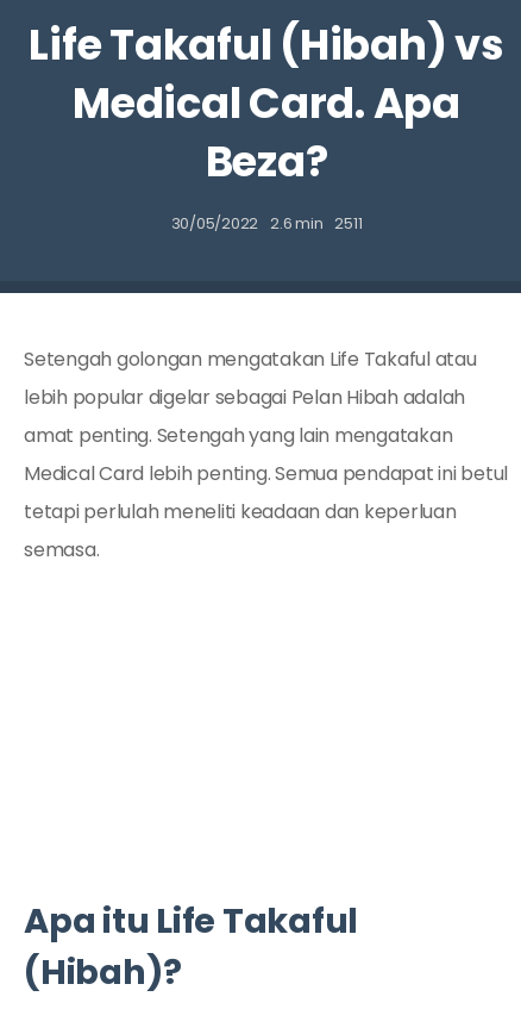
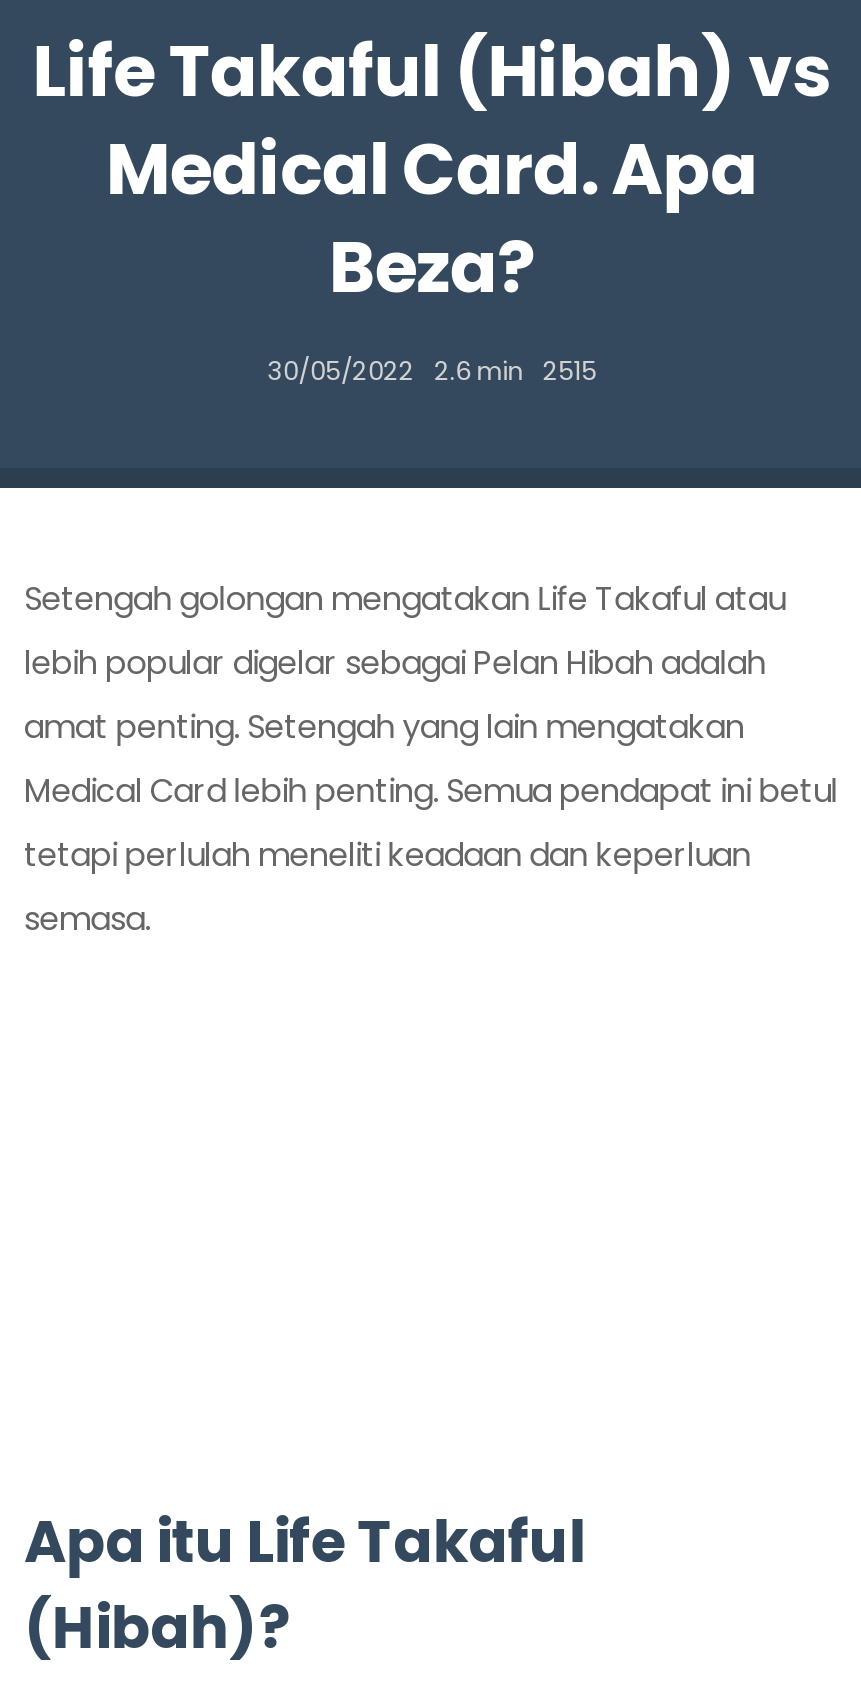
[171,213,362,233] 30/05/2022 2.6 min 2511 -> [267,354,597,388] 30/05/2022 2.6 min 2515

